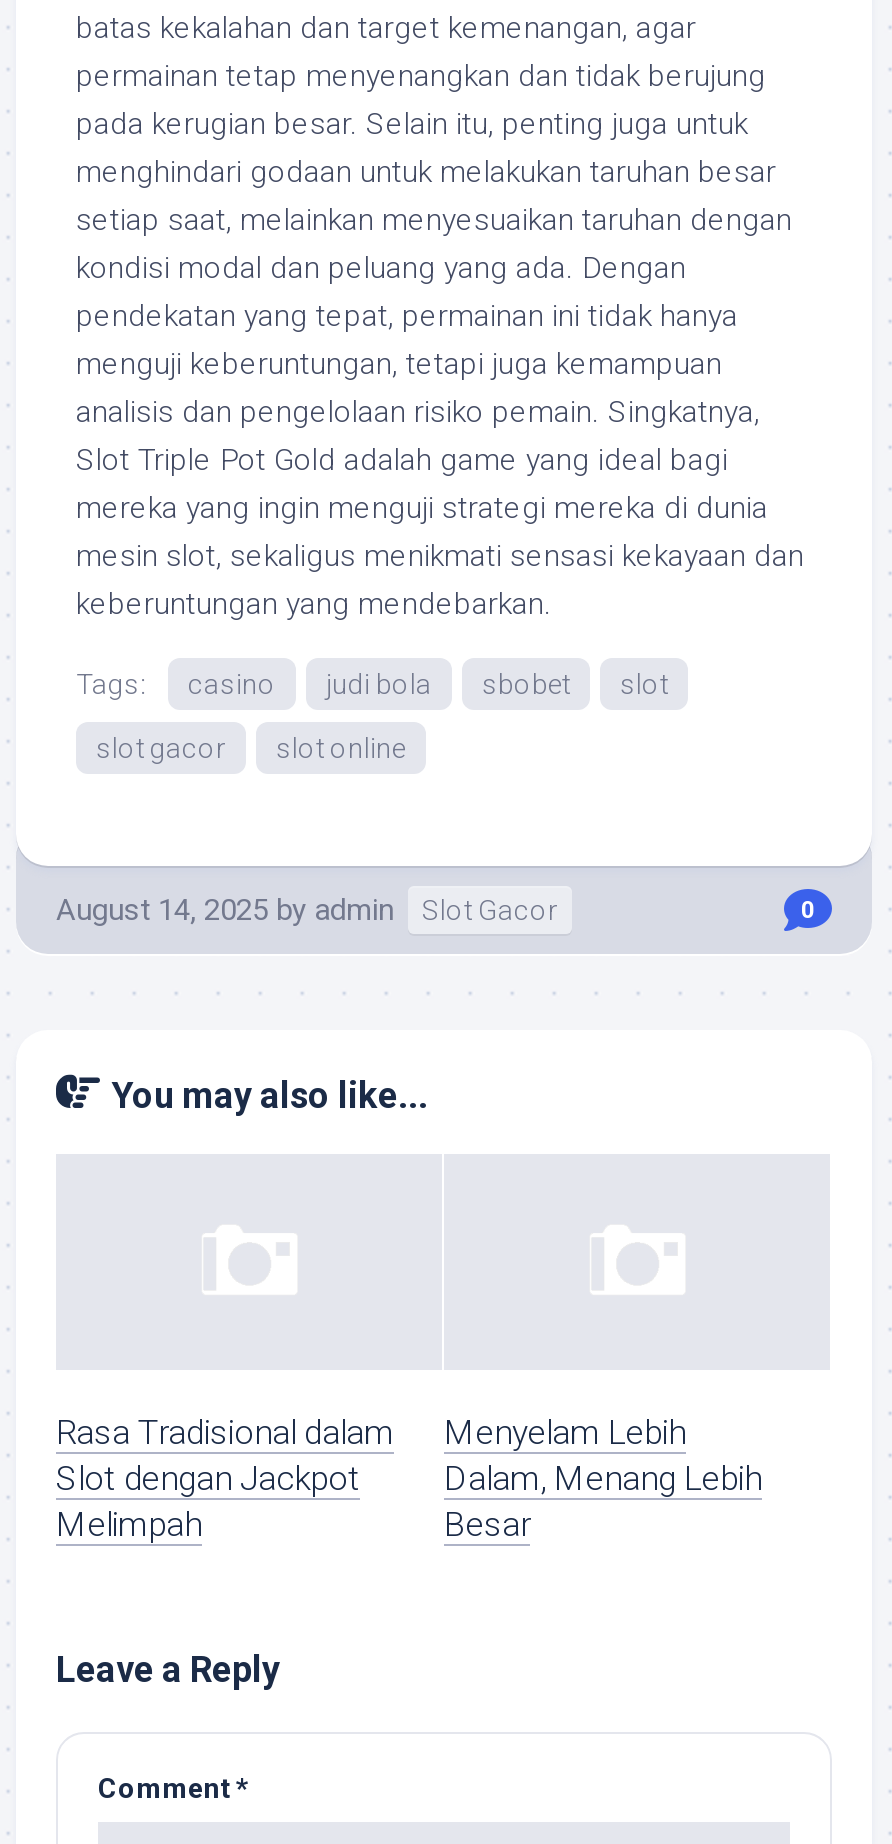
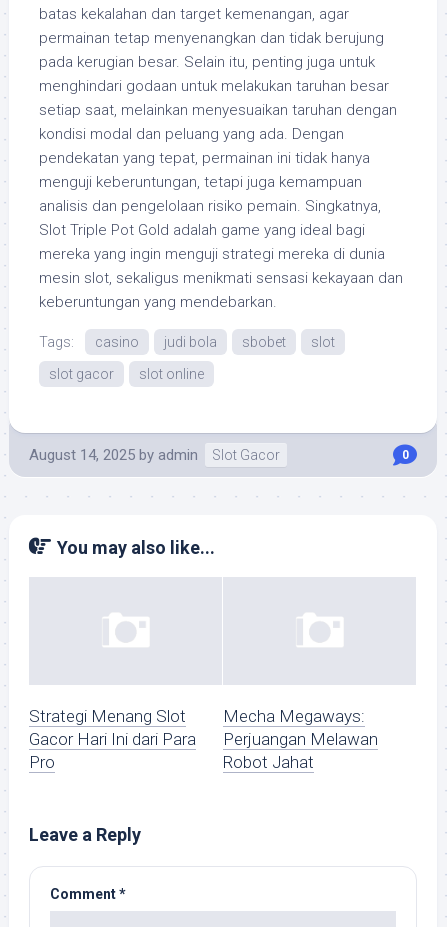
[56,1413,394,1545] Rasa Tradisional dalam | Slot dengan Jackpot | Melimpah -> [29,706,196,772] Strategi Menang Slot | Gacor Hari Ini dari Para | Pro
[444,1413,762,1545] Menyelam Lebih | Dalam, Menang Lebih | Besar -> [223,706,378,772] Mecha Megaways: | Perjuangan Melawan | Robot Jahat

